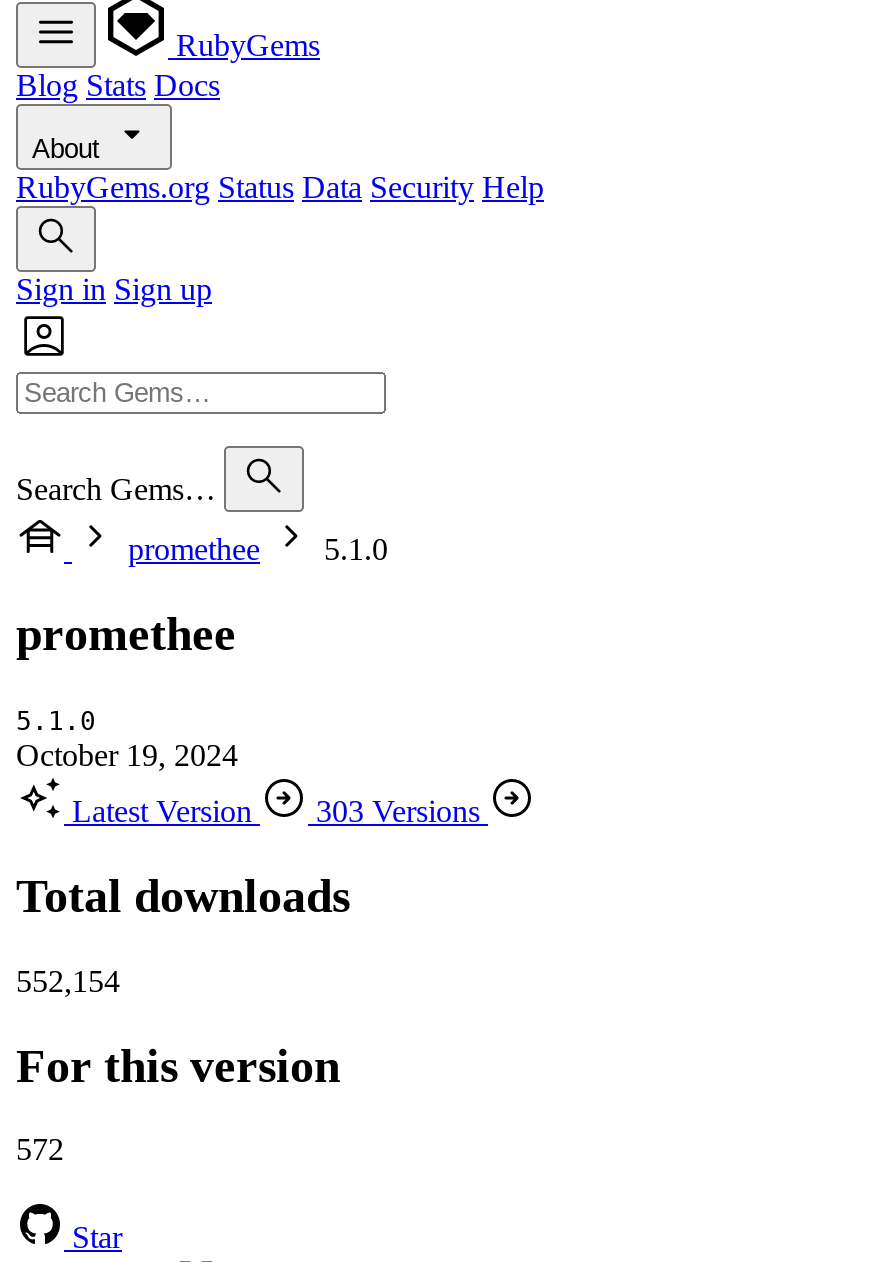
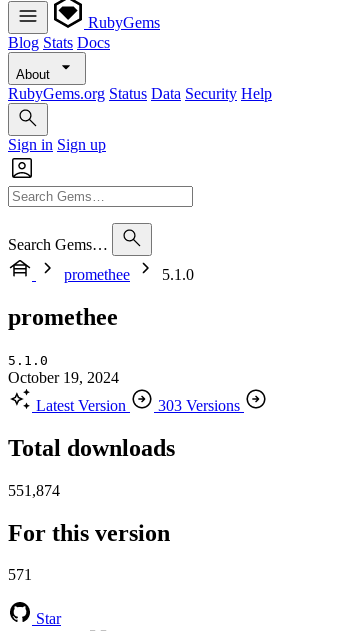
[16,963,120,997] 552,154 -> [8,482,60,499] 551,874
[16,1133,64,1167] 572 -> [8,566,32,583] 571

